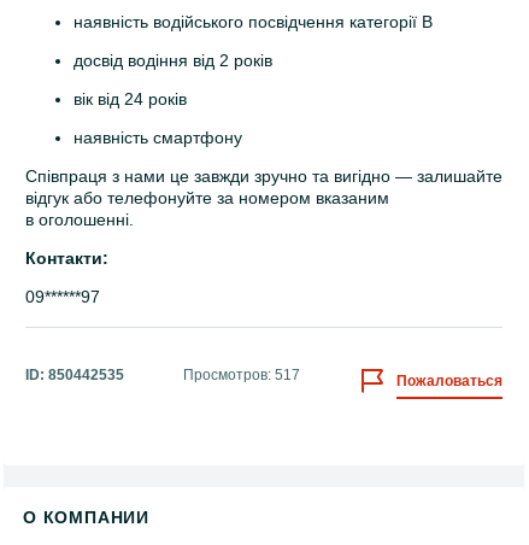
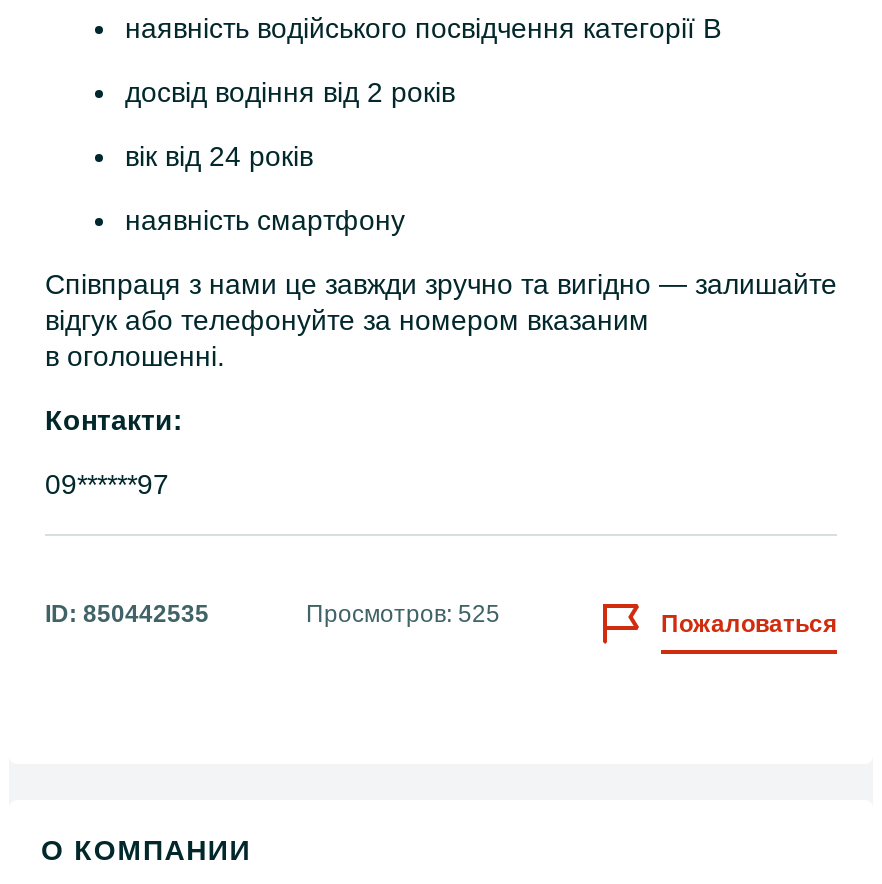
[183,367,299,384] Просмотров: 517 -> [306,601,500,629] Просмотров: 525

